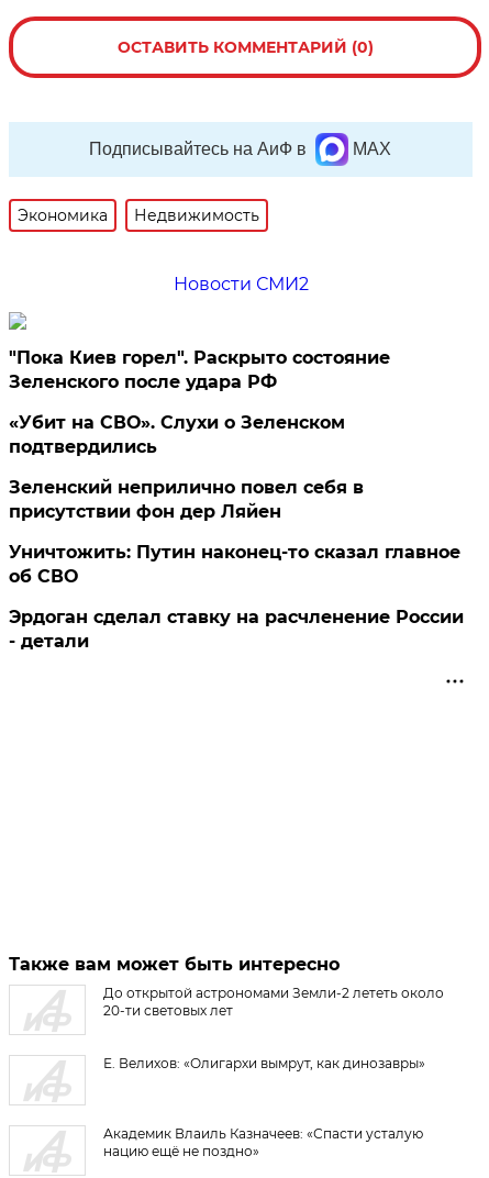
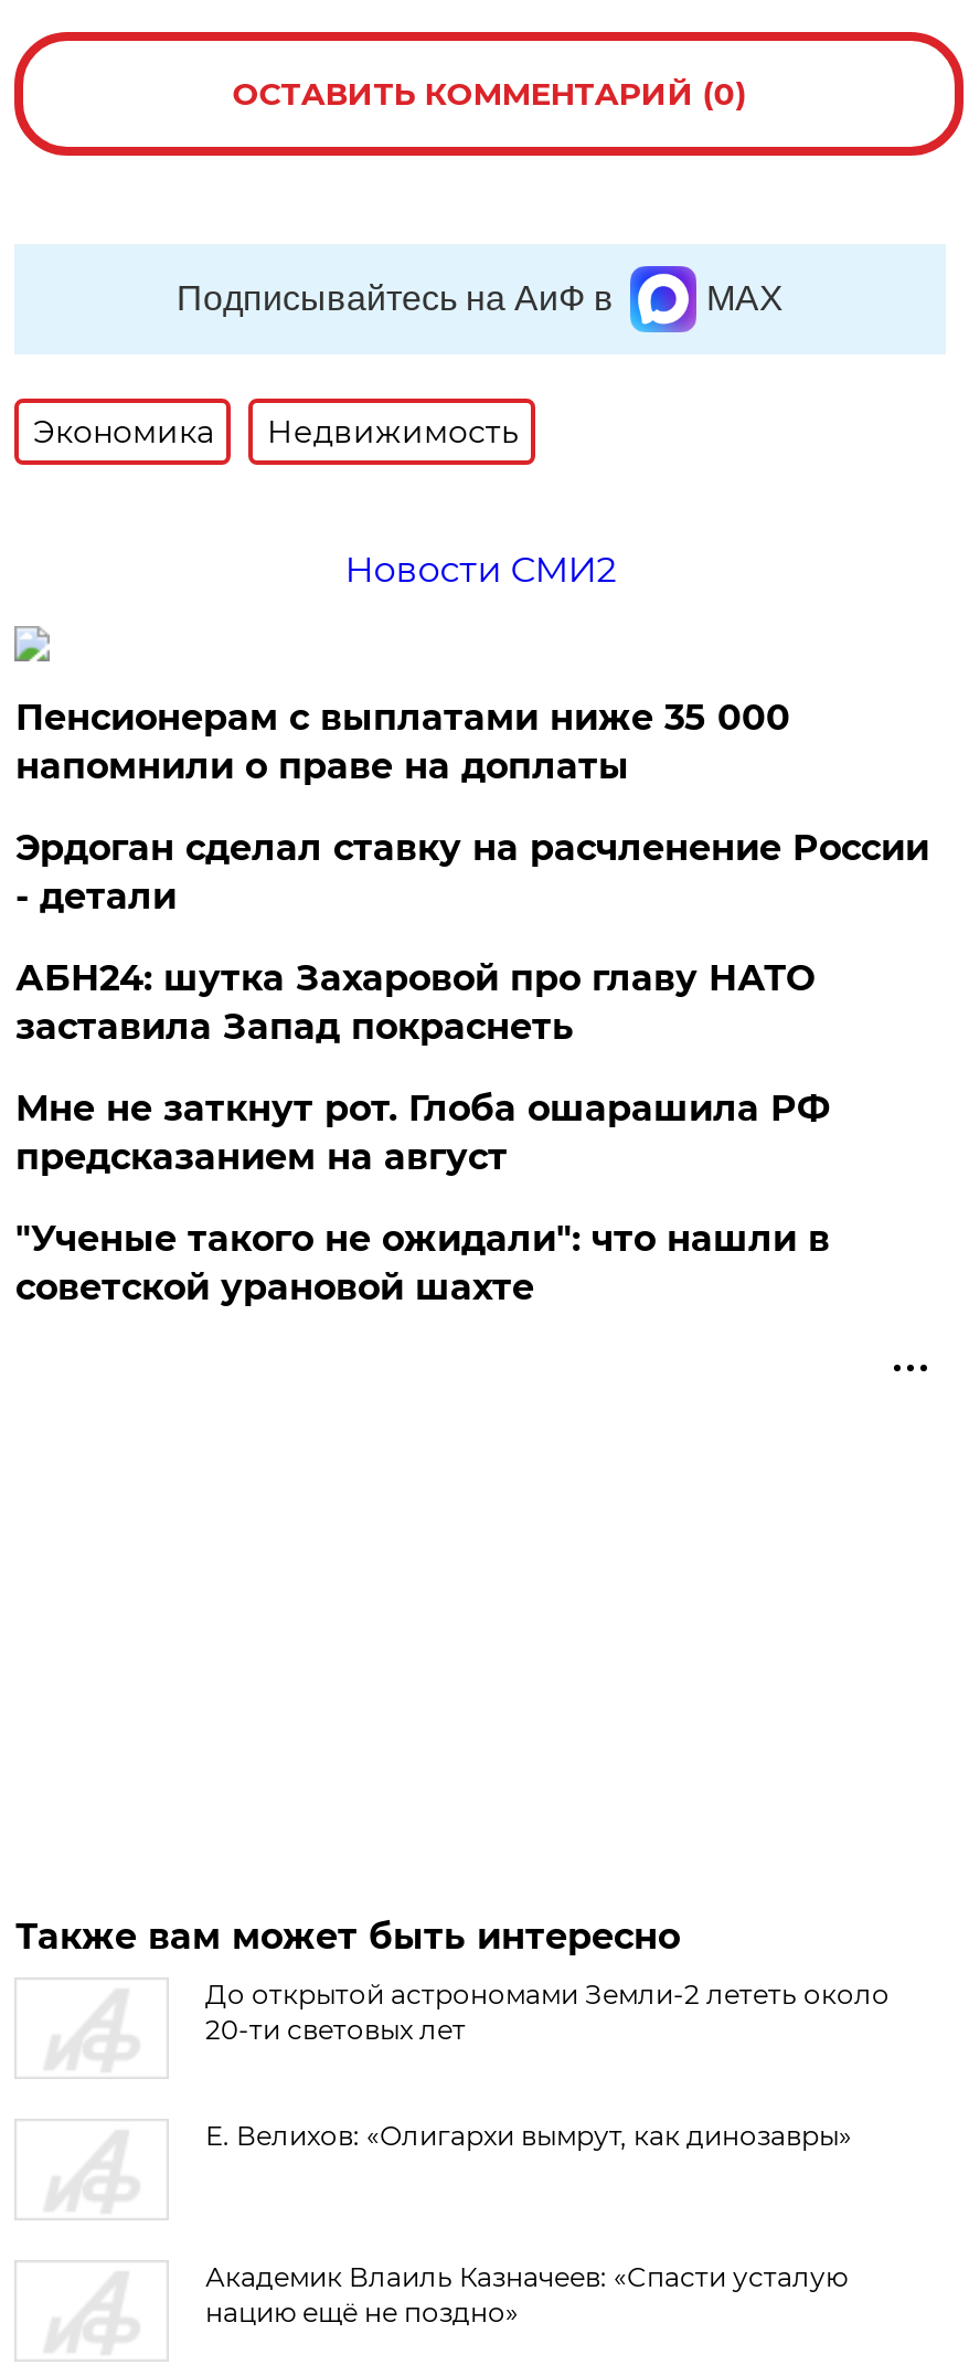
[9,347,461,587] "Пока Киев горел". Раскрыто состояние | Зеленского после удара РФ | «Убит на СВО». Слухи о Зеленском | подтвердились | Зеленский неприлично повел cебя в | присутствии фон дер Ляйен | Уничтожить: Путин наконец-то сказал главное | об СВО -> [15,697,790,787] Пенсионерам с выплатами ниже 35 000 | напомнили о праве на доплаты
moved [9,607,464,652] -> [15,827,929,918]: Эрдоган сделал ставку на расчленение России | - детали
none -> [15,957,830,1308] АБН24: шутка Захаровой про главу НАТО | заставила Запад покраснеть | Мне не заткнут рот. Глоба ошарашила РФ | предсказанием на август | "Ученые такого не ожидали": что нашли в | советской урановой шахте

